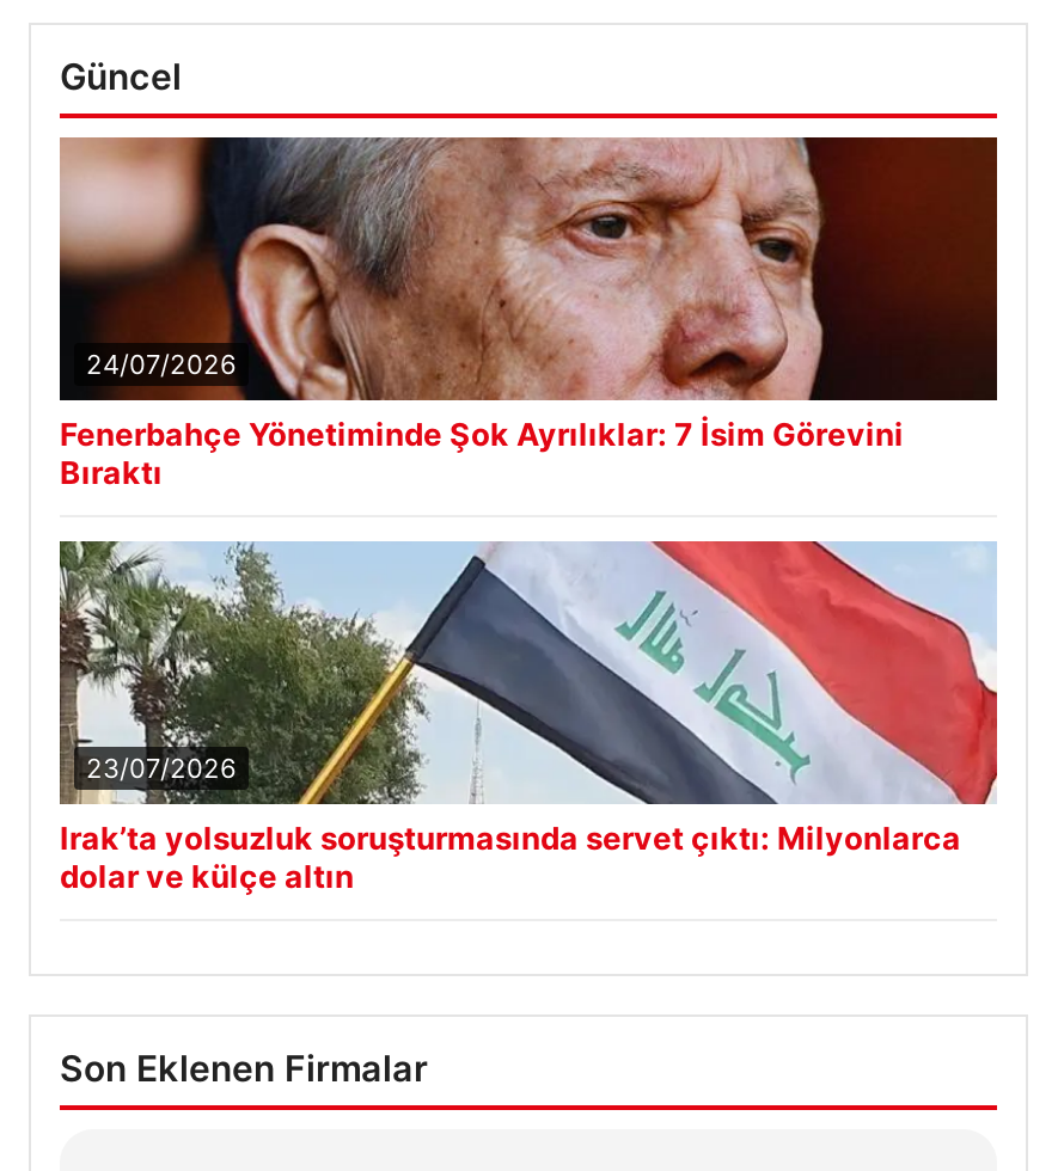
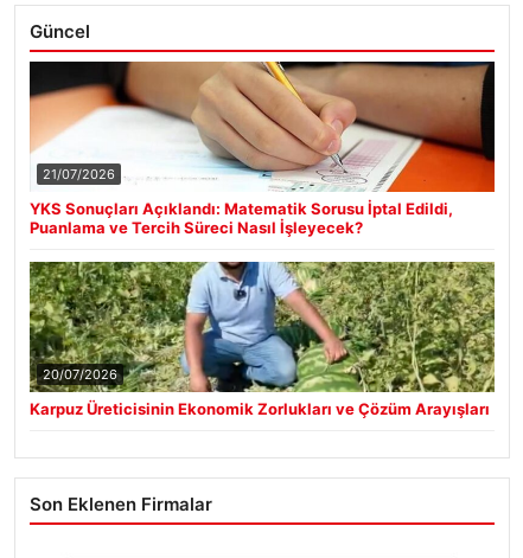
[57,135,999,403] [image] | 24/07/2026 -> [28,60,496,193] [image] | 21/07/2026
[60,414,904,490] Fenerbahçe Yönetiminde Şok Ayrılıklar: 7 İsim Görevini | Bıraktı -> [30,199,453,236] YKS Sonuçları Açıklandı: Matematik Sorusu İptal Edildi, | Puanlama ve Tercih Süreci Nasıl İşleyecek?
[60,541,999,799] [image] | 23/07/2026 -> [28,261,496,382] [image] | 20/07/2026
[60,818,961,894] Irak’ta yolsuzluk soruşturmasında servet çıktı: Milyonlarca | dolar ve külçe altın -> [30,399,490,418] Karpuz Üreticisinin Ekonomik Zorlukları ve Çözüm Arayışları

